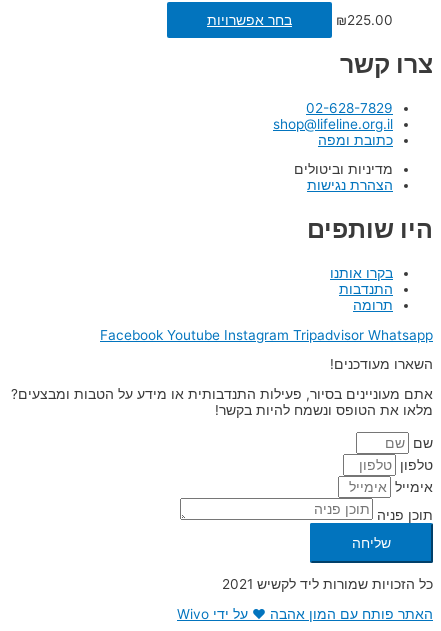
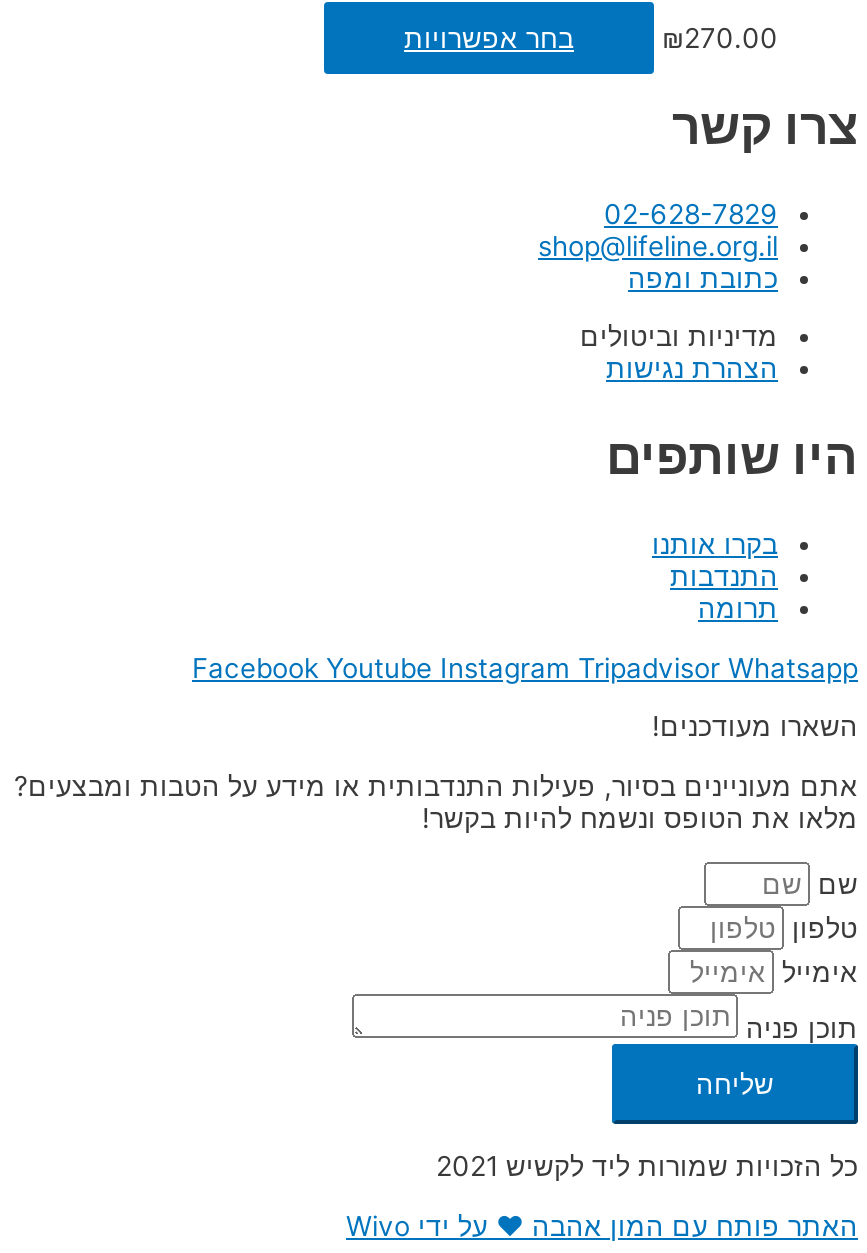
[336,12,393,28] ₪225.00 -> [662,22,778,54] ₪270.00

